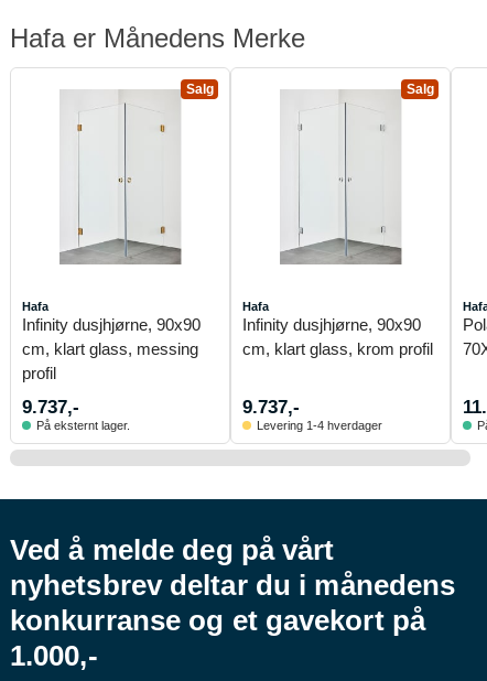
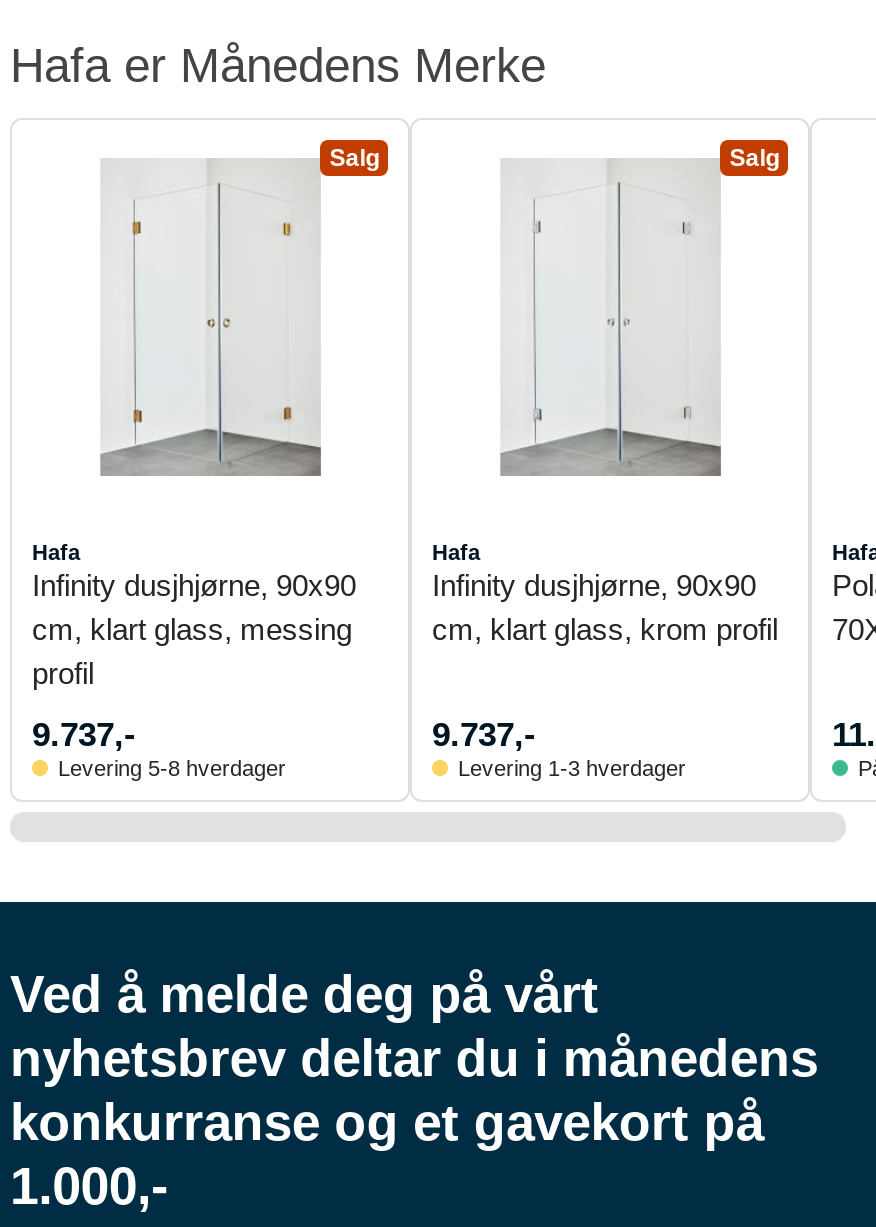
[36,418,130,432] På eksternt lager. -> [58,755,286,779] Levering 5-8 hverdager
[257,418,382,432] Levering 1-4 hverdager -> [458,755,686,779] Levering 1-3 hverdager

